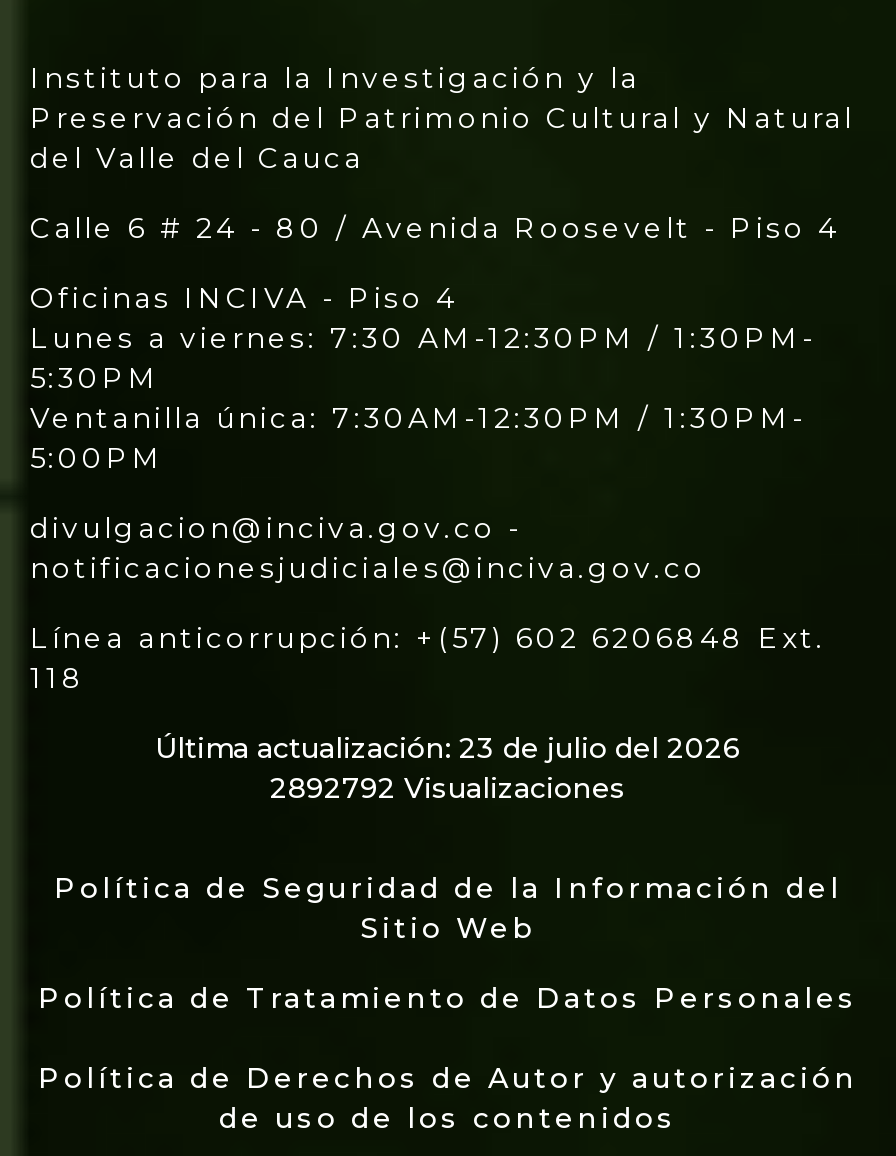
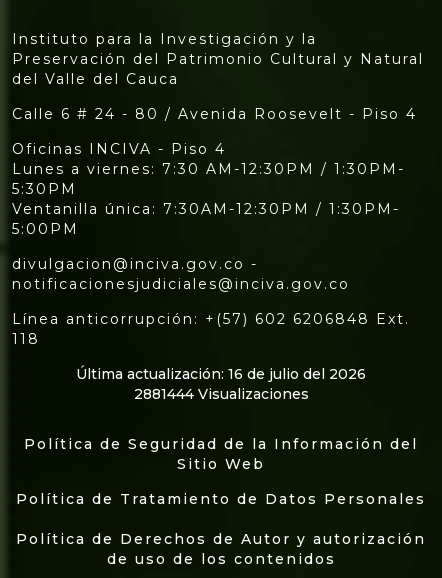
[155,729,741,765] Última actualización: 23 de julio del 2026 -> [76,365,366,383] Última actualización: 16 de julio del 2026
[270,769,626,805] 2892792 Visualizaciones -> [133,385,308,403] 2881444 Visualizaciones

